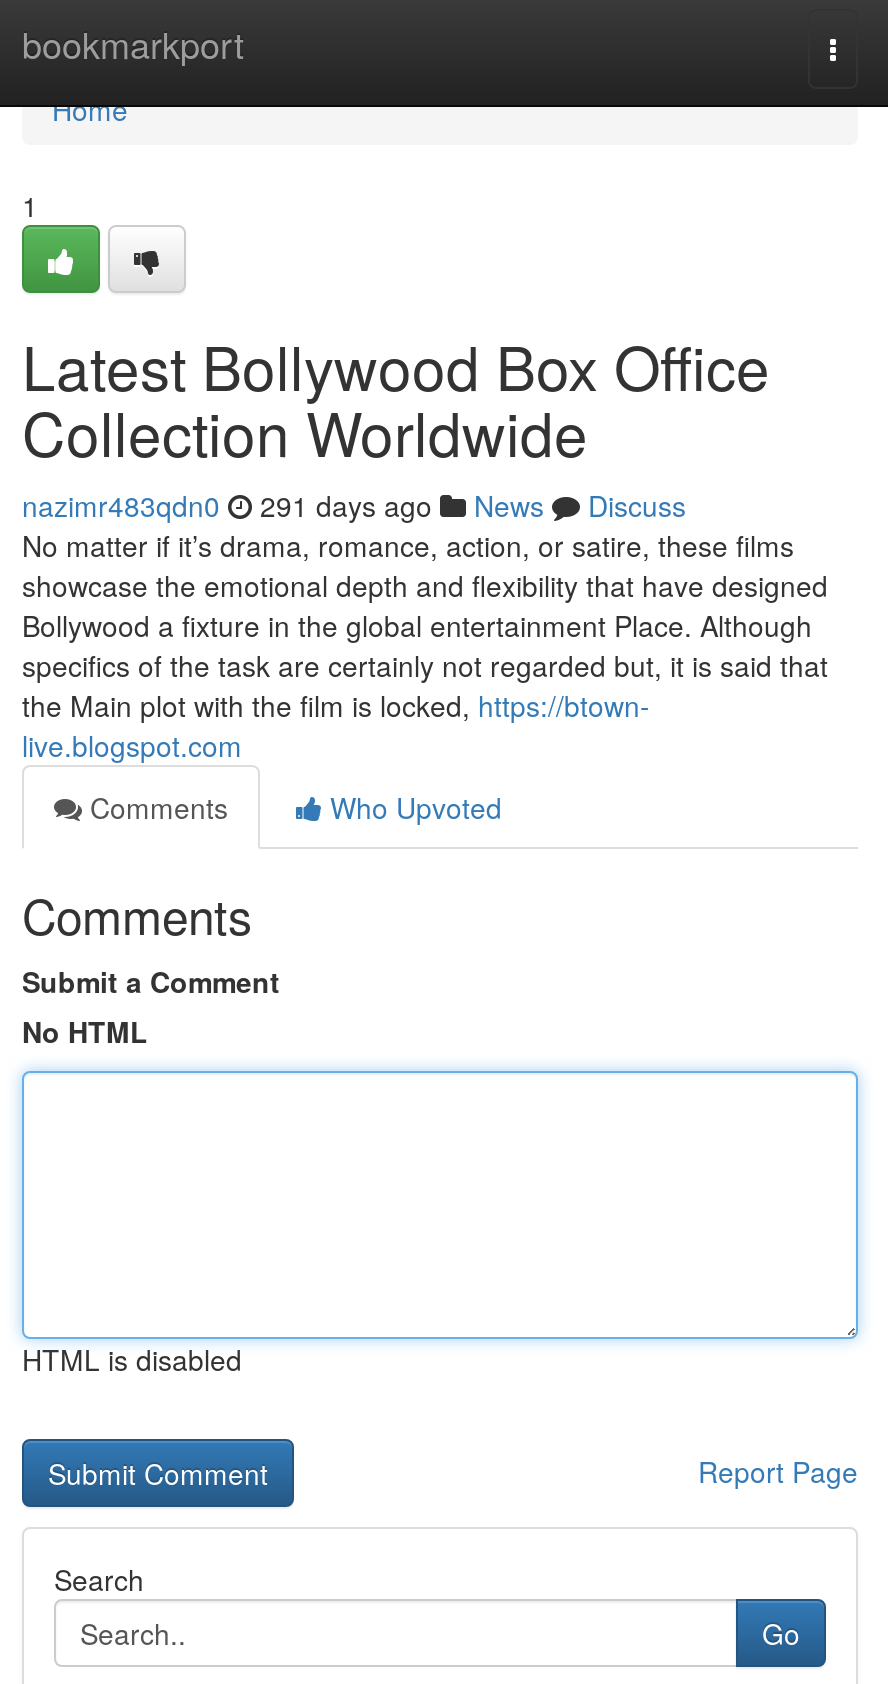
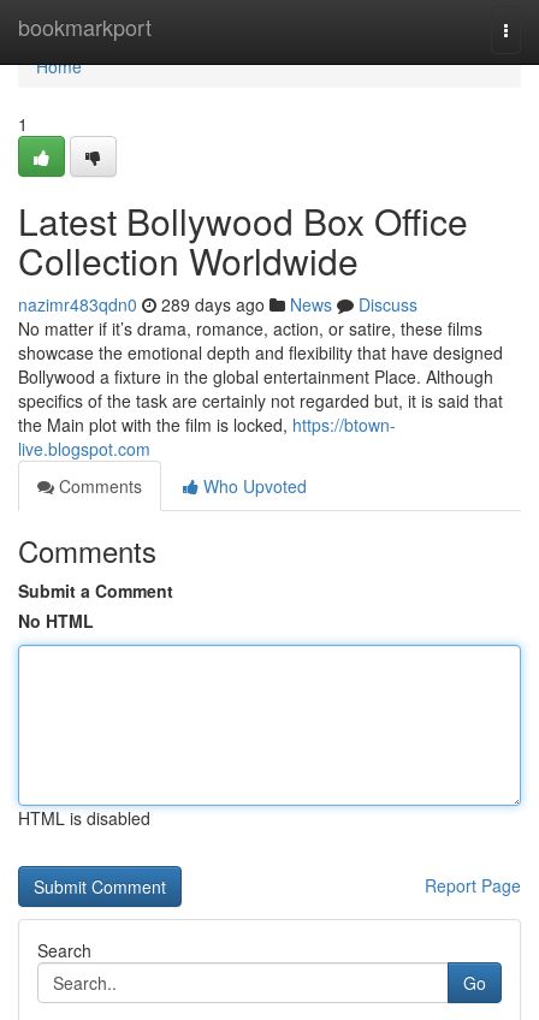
[22,485,686,525] nazimr483qdn0 291 days ago News Discuss -> [18,292,417,316] nazimr483qdn0 289 days ago News Discuss

